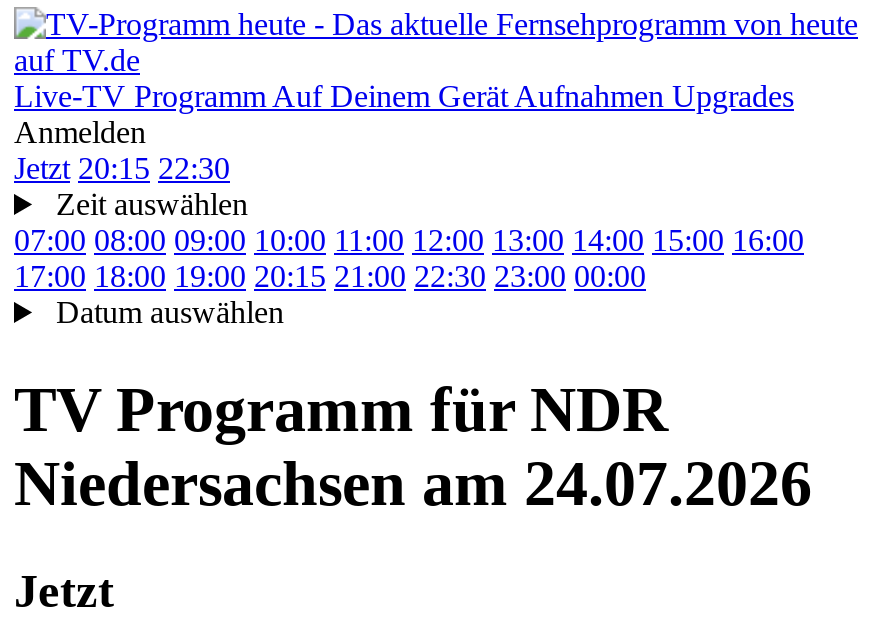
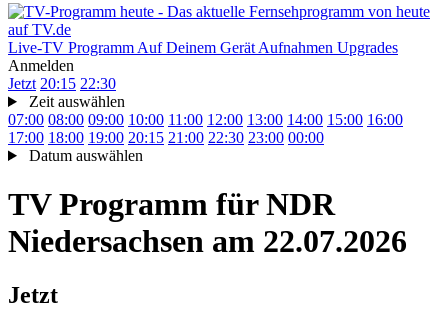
[14,448,812,520] Niedersachsen am 24.07.2026 -> [8,223,407,259] Niedersachsen am 22.07.2026

